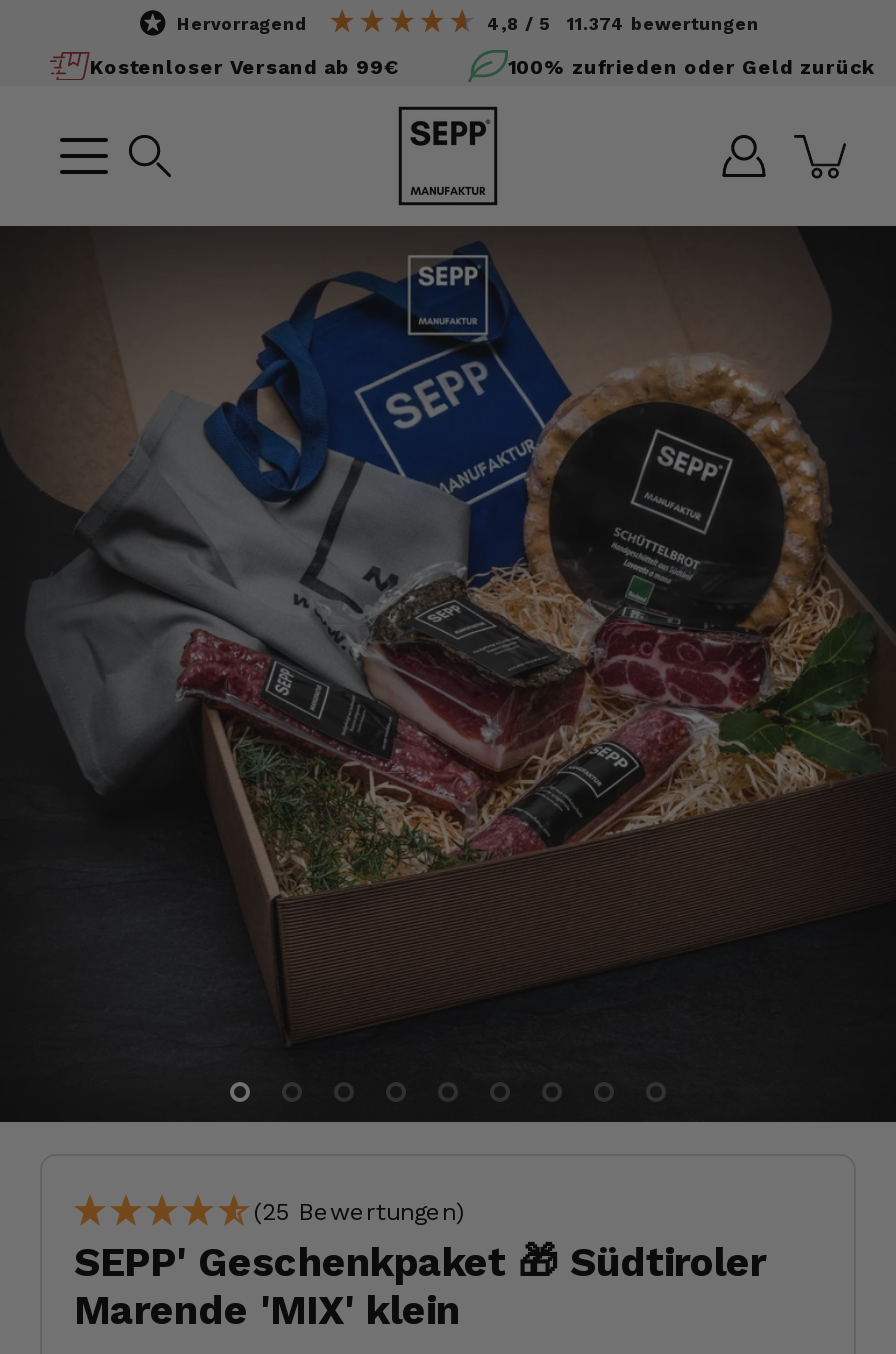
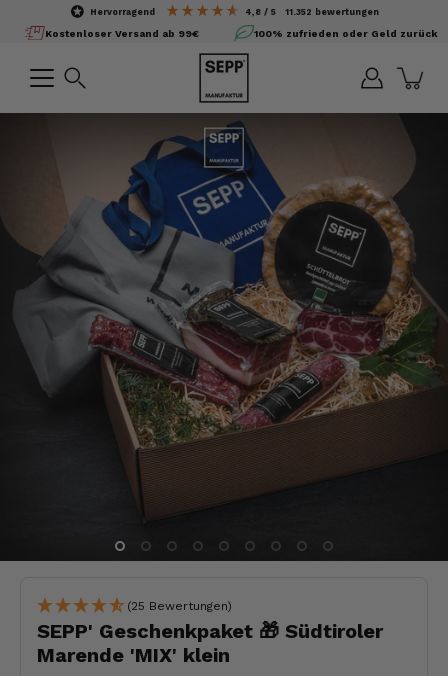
[487,13,759,33] 4,8 / 5 11.374 bewertungen -> [244,6,378,16] 4,8 / 5 11.352 bewertungen

